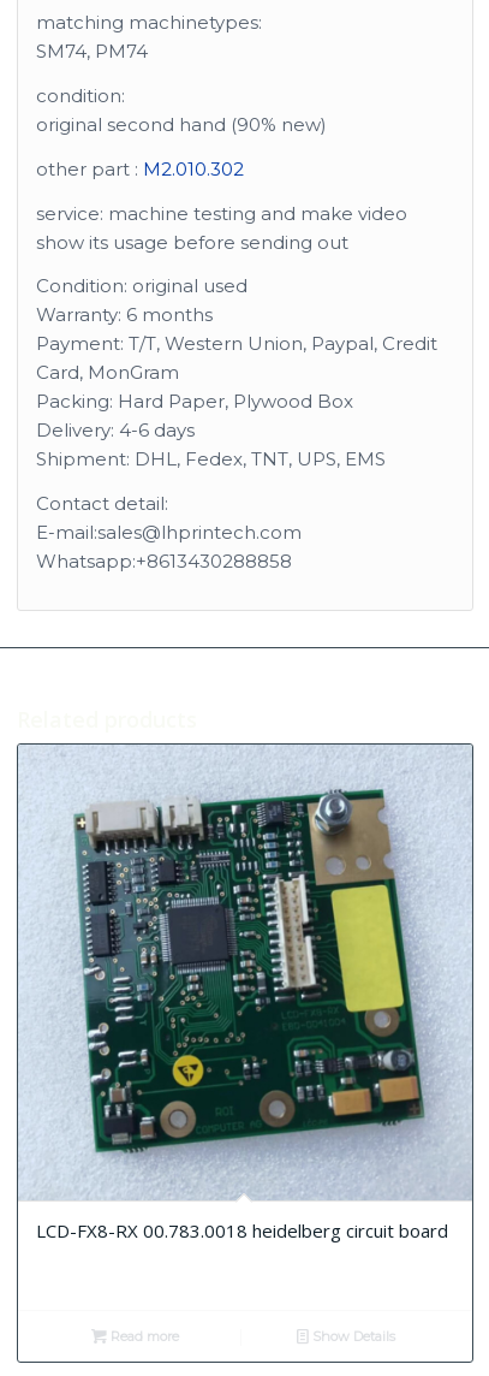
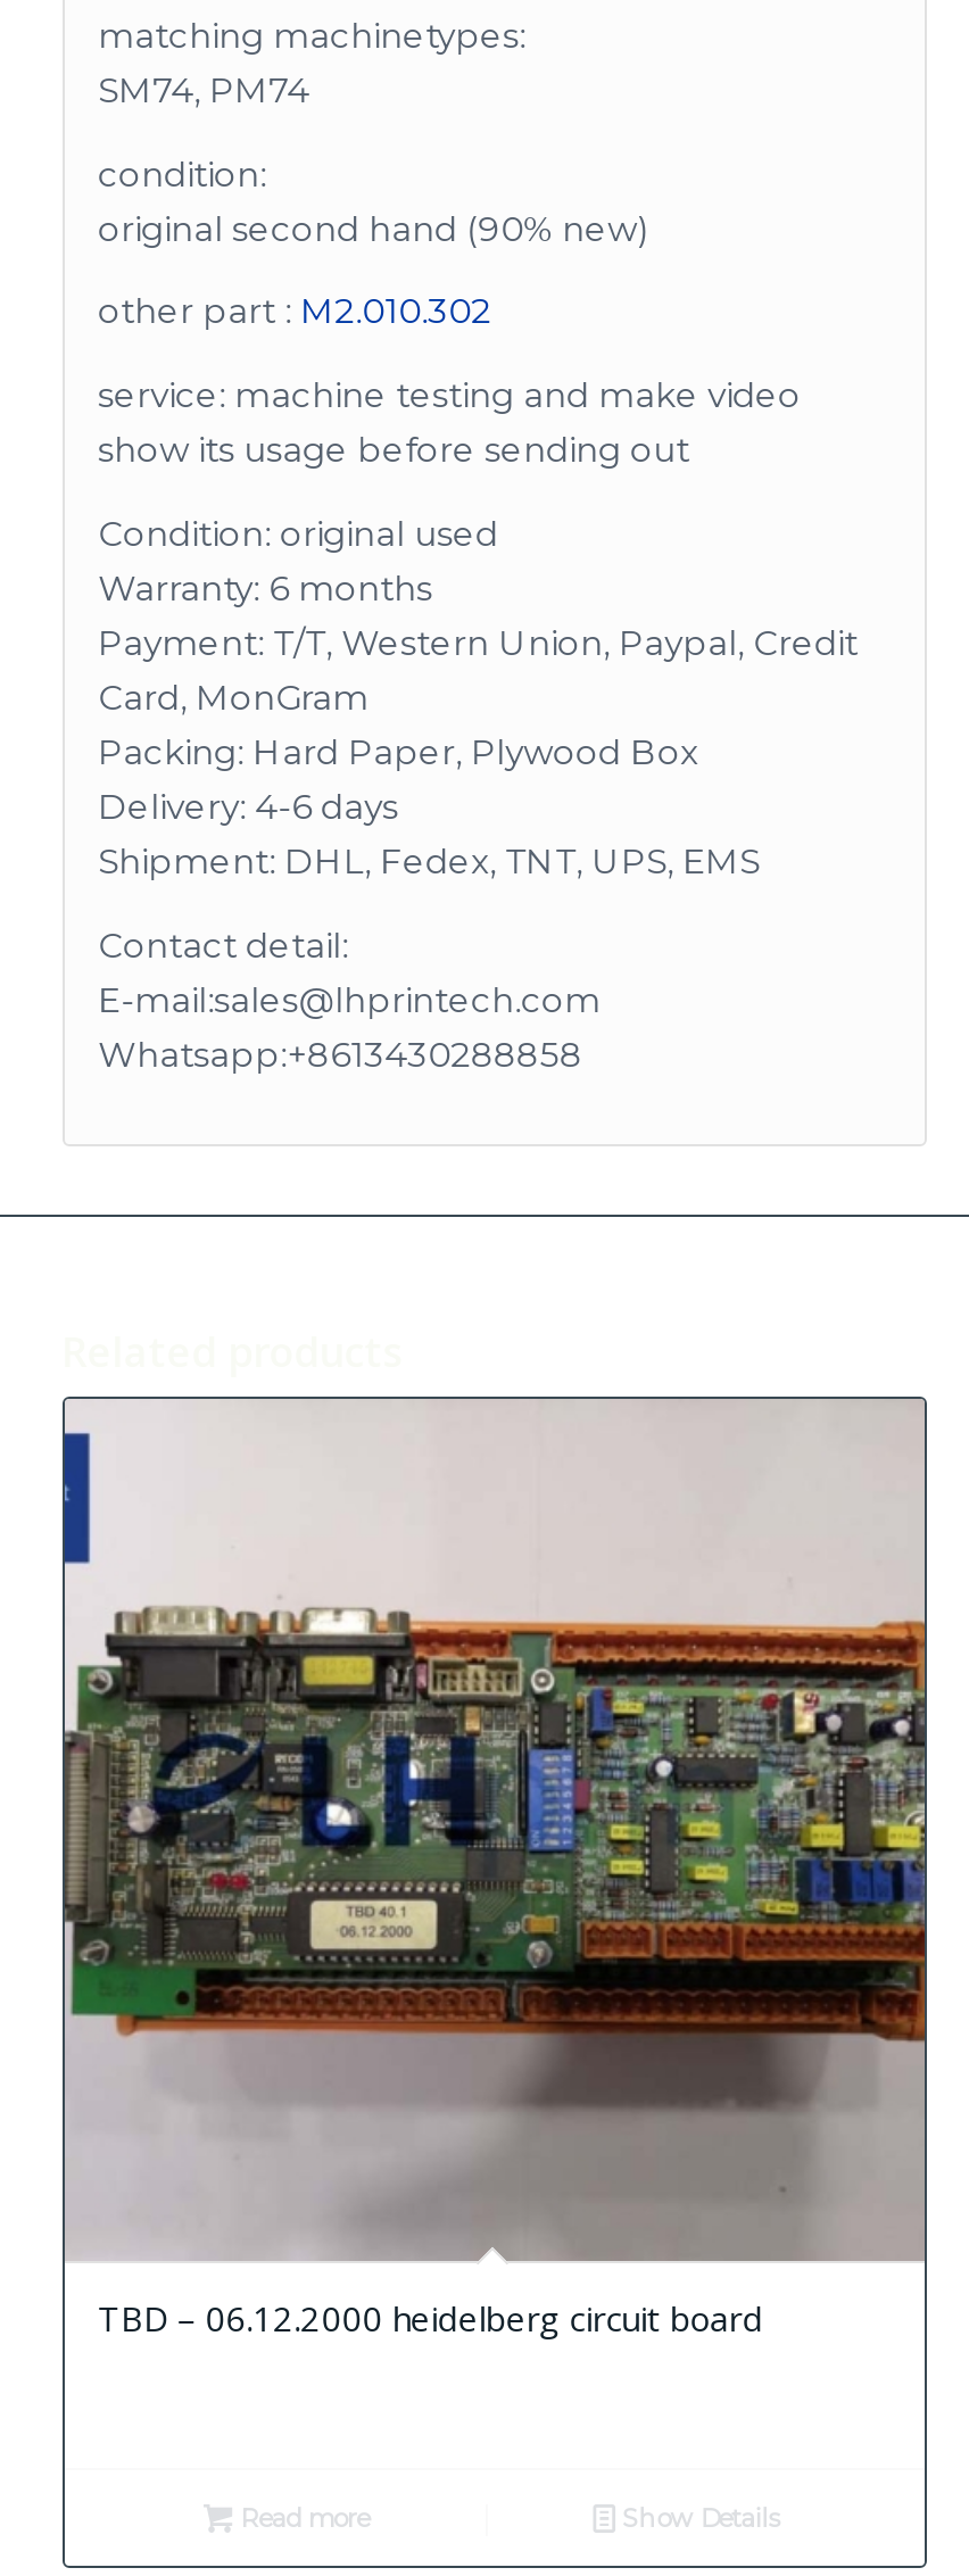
[17,746,473,1242] [image] | LCD-FX8-RX 00.783.0018 heidelberg circuit board -> [63,1402,927,2341] [image] | TBD – 06.12.2000 heidelberg circuit board

